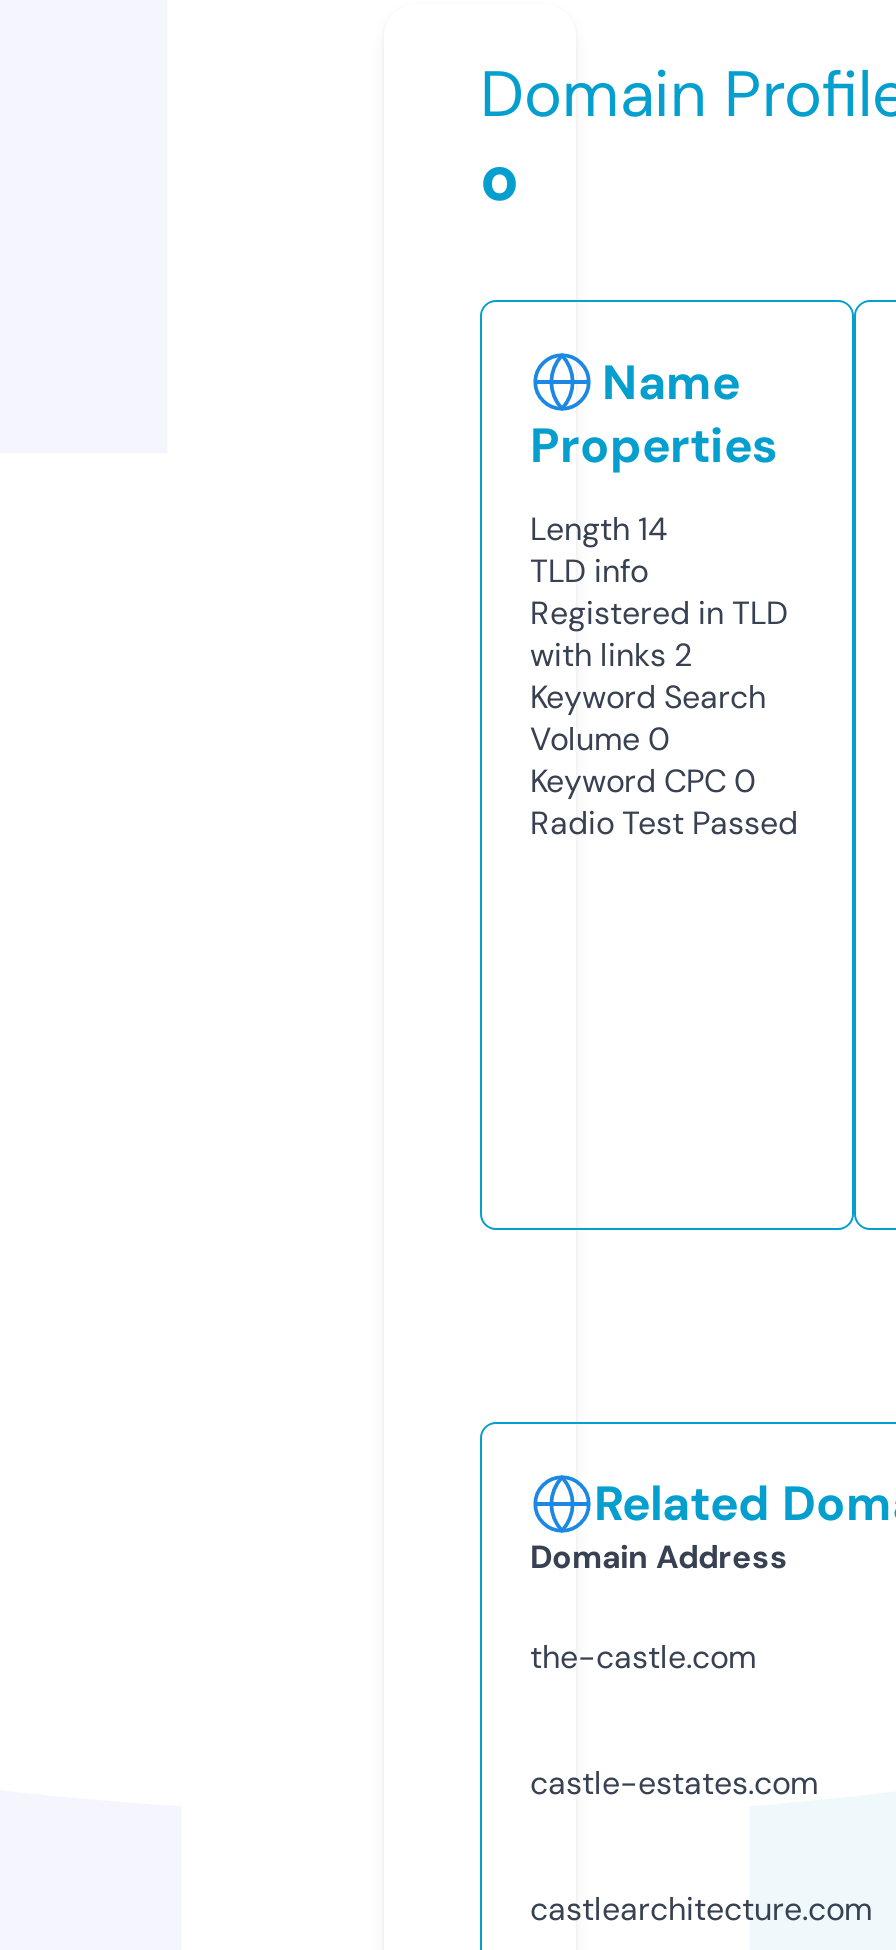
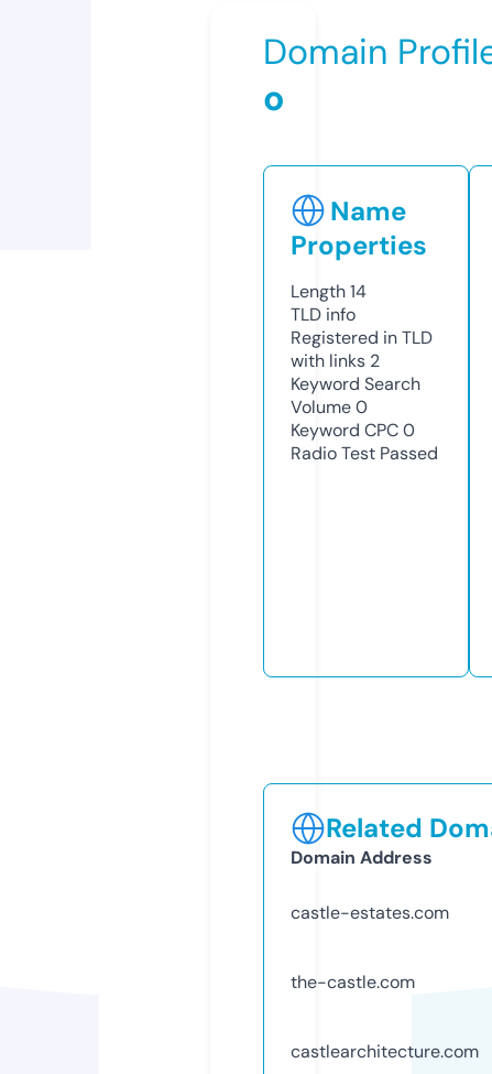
moved [530,1636,756,1678] -> [291,970,415,993]: the-castle.com
moved [530,1762,818,1804] -> [291,901,449,924]: castle-estates.com

